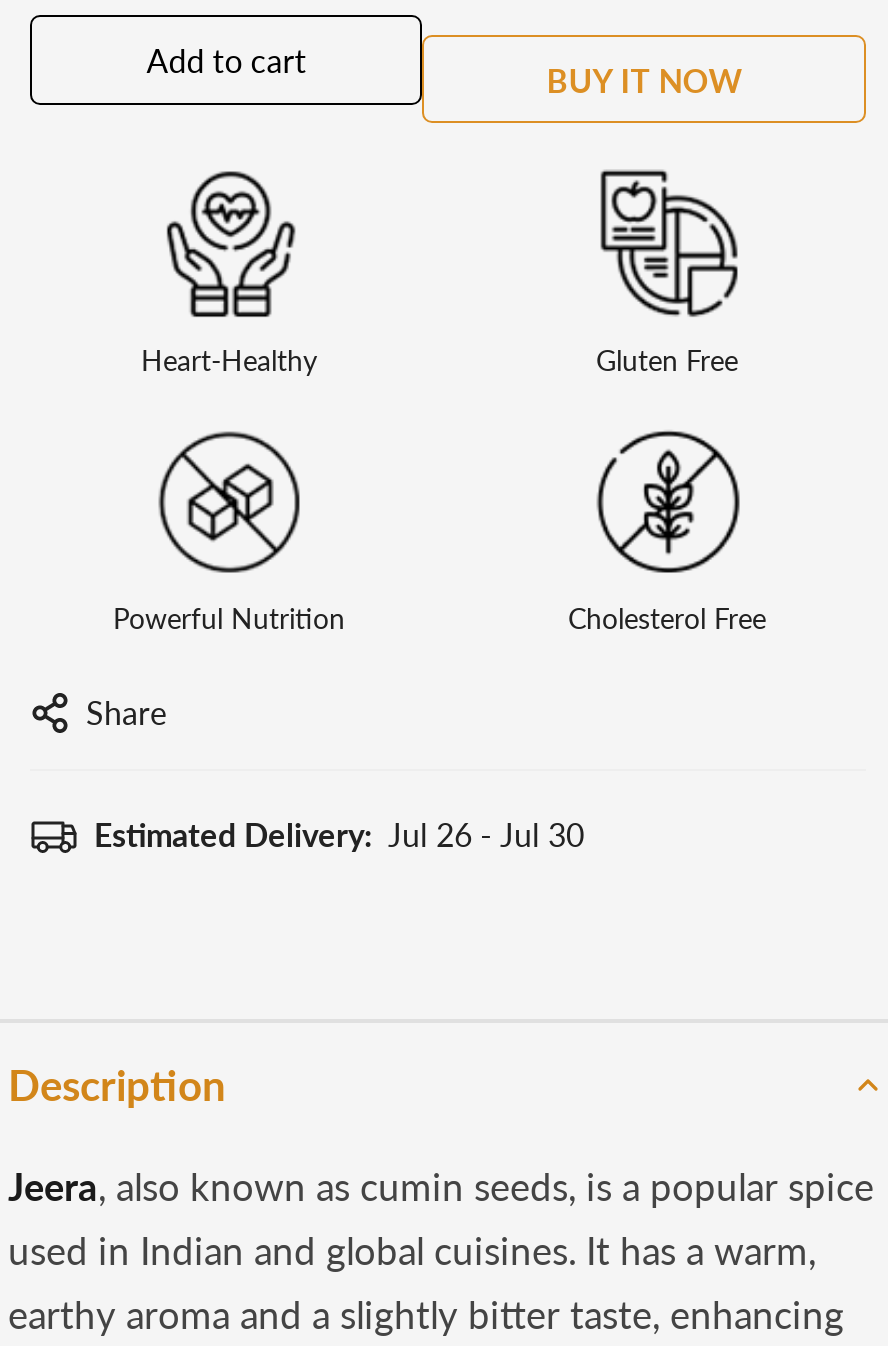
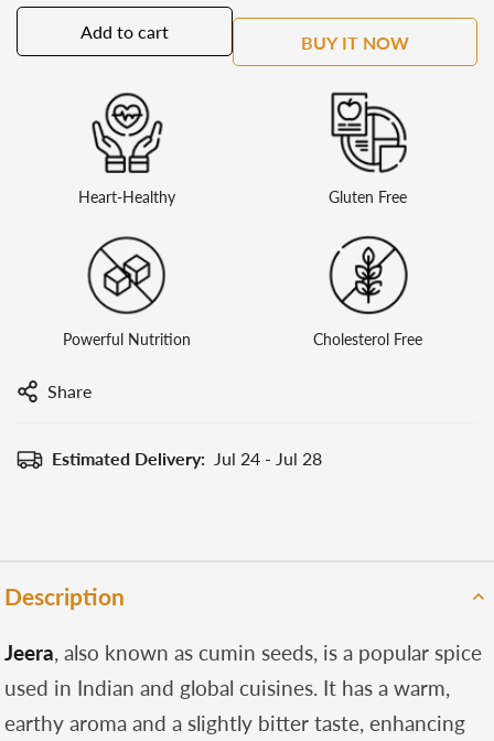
[94,814,584,852] Estimated Delivery: Jul 26 - Jul 30 -> [52,447,322,468] Estimated Delivery: Jul 24 - Jul 28

